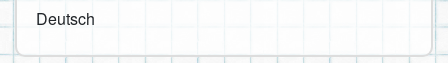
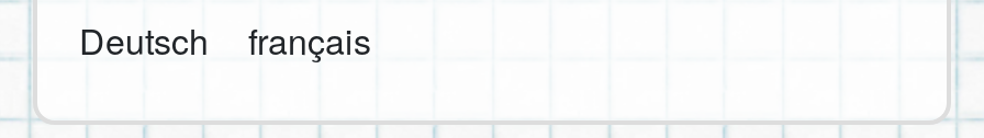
none -> [248,14,371,65] français

